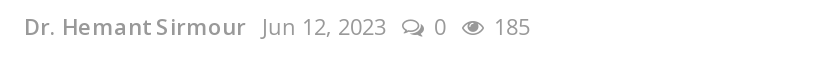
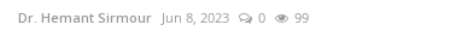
[24,10,386,40] Dr. Hemant Sirmour Jun 12, 2023 -> [18,8,229,26] Dr. Hemant Sirmour Jun 8, 2023
[494,10,530,40] 185 -> [294,8,309,26] 99

